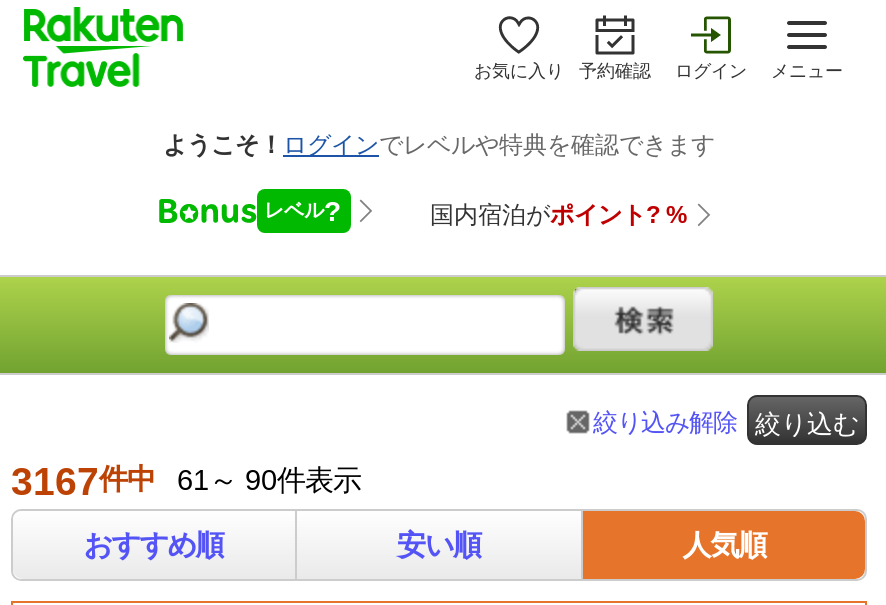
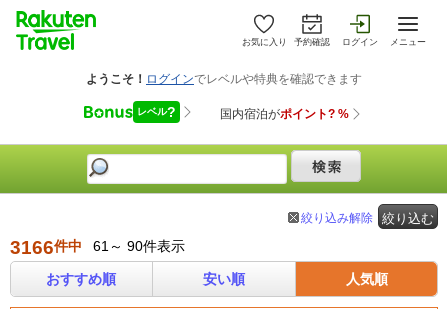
[11,461,361,503] 3167件中 61～ 90件表示 -> [10,237,185,258] 3166件中 61～ 90件表示

